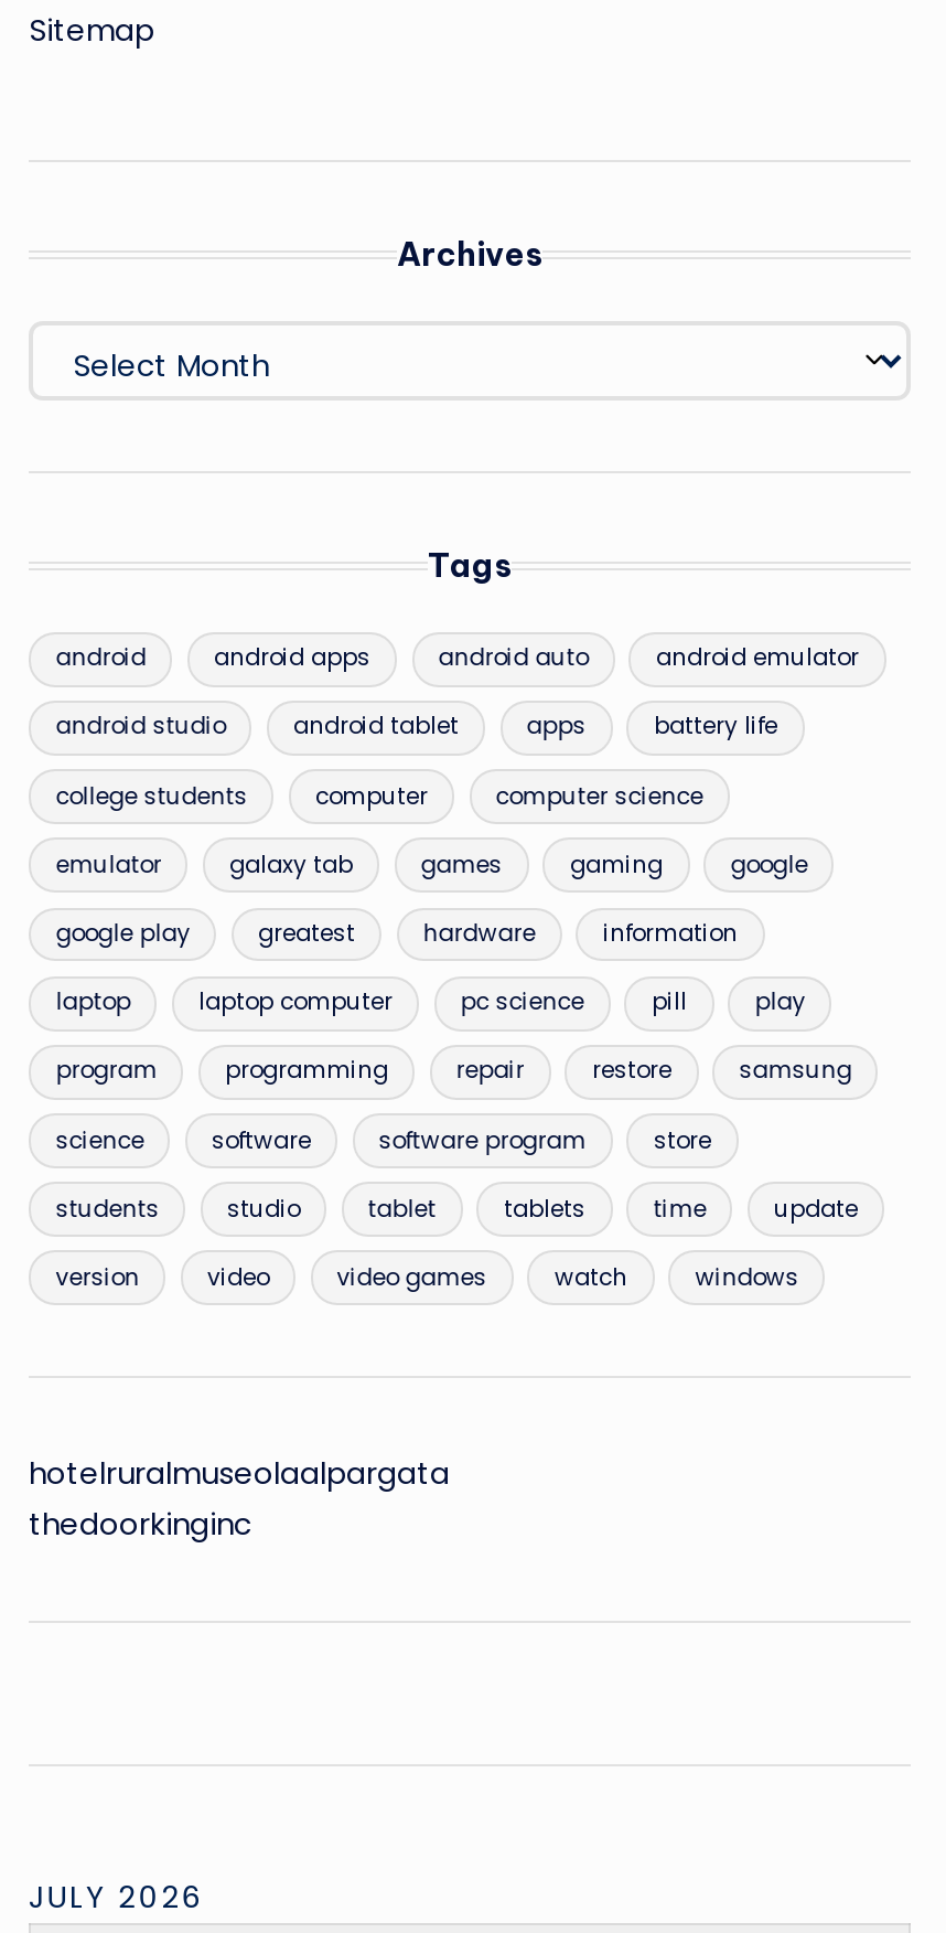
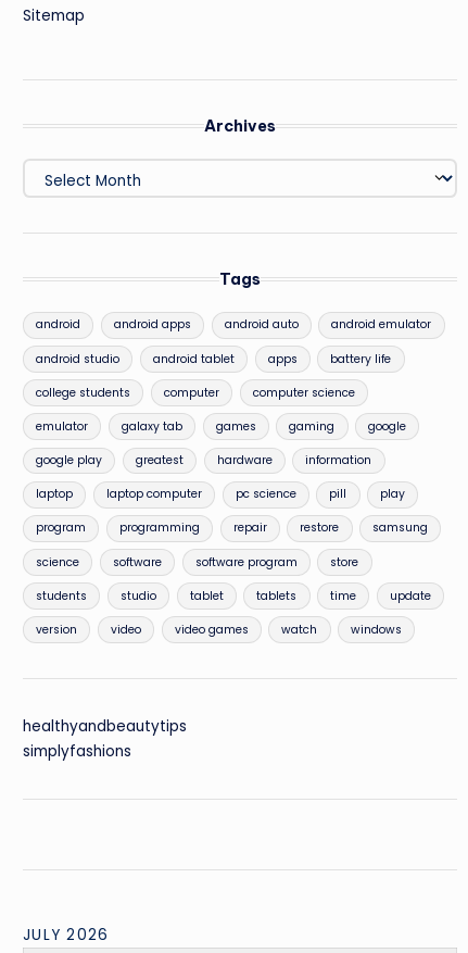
[29,1454,450,1546] hotelruralmuseolaalpargata | thedoorkinginc -> [23,716,187,762] healthyandbeautytips | simplyfashions

